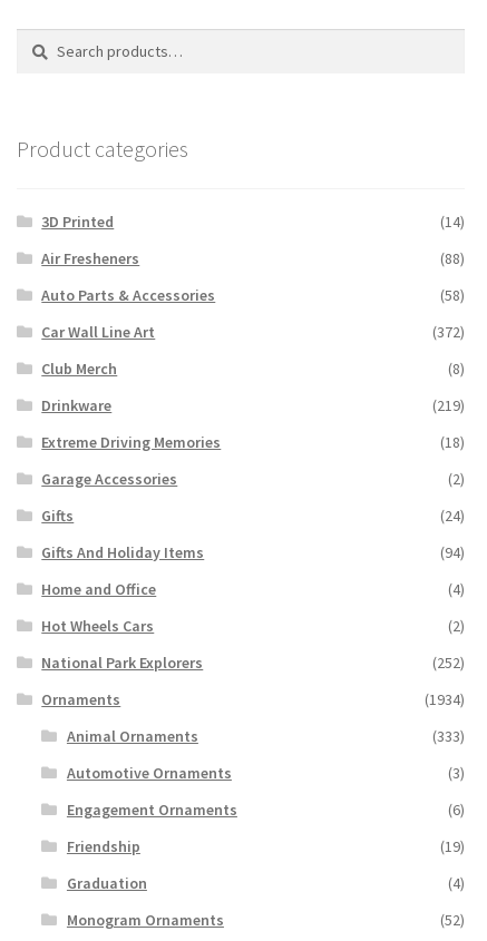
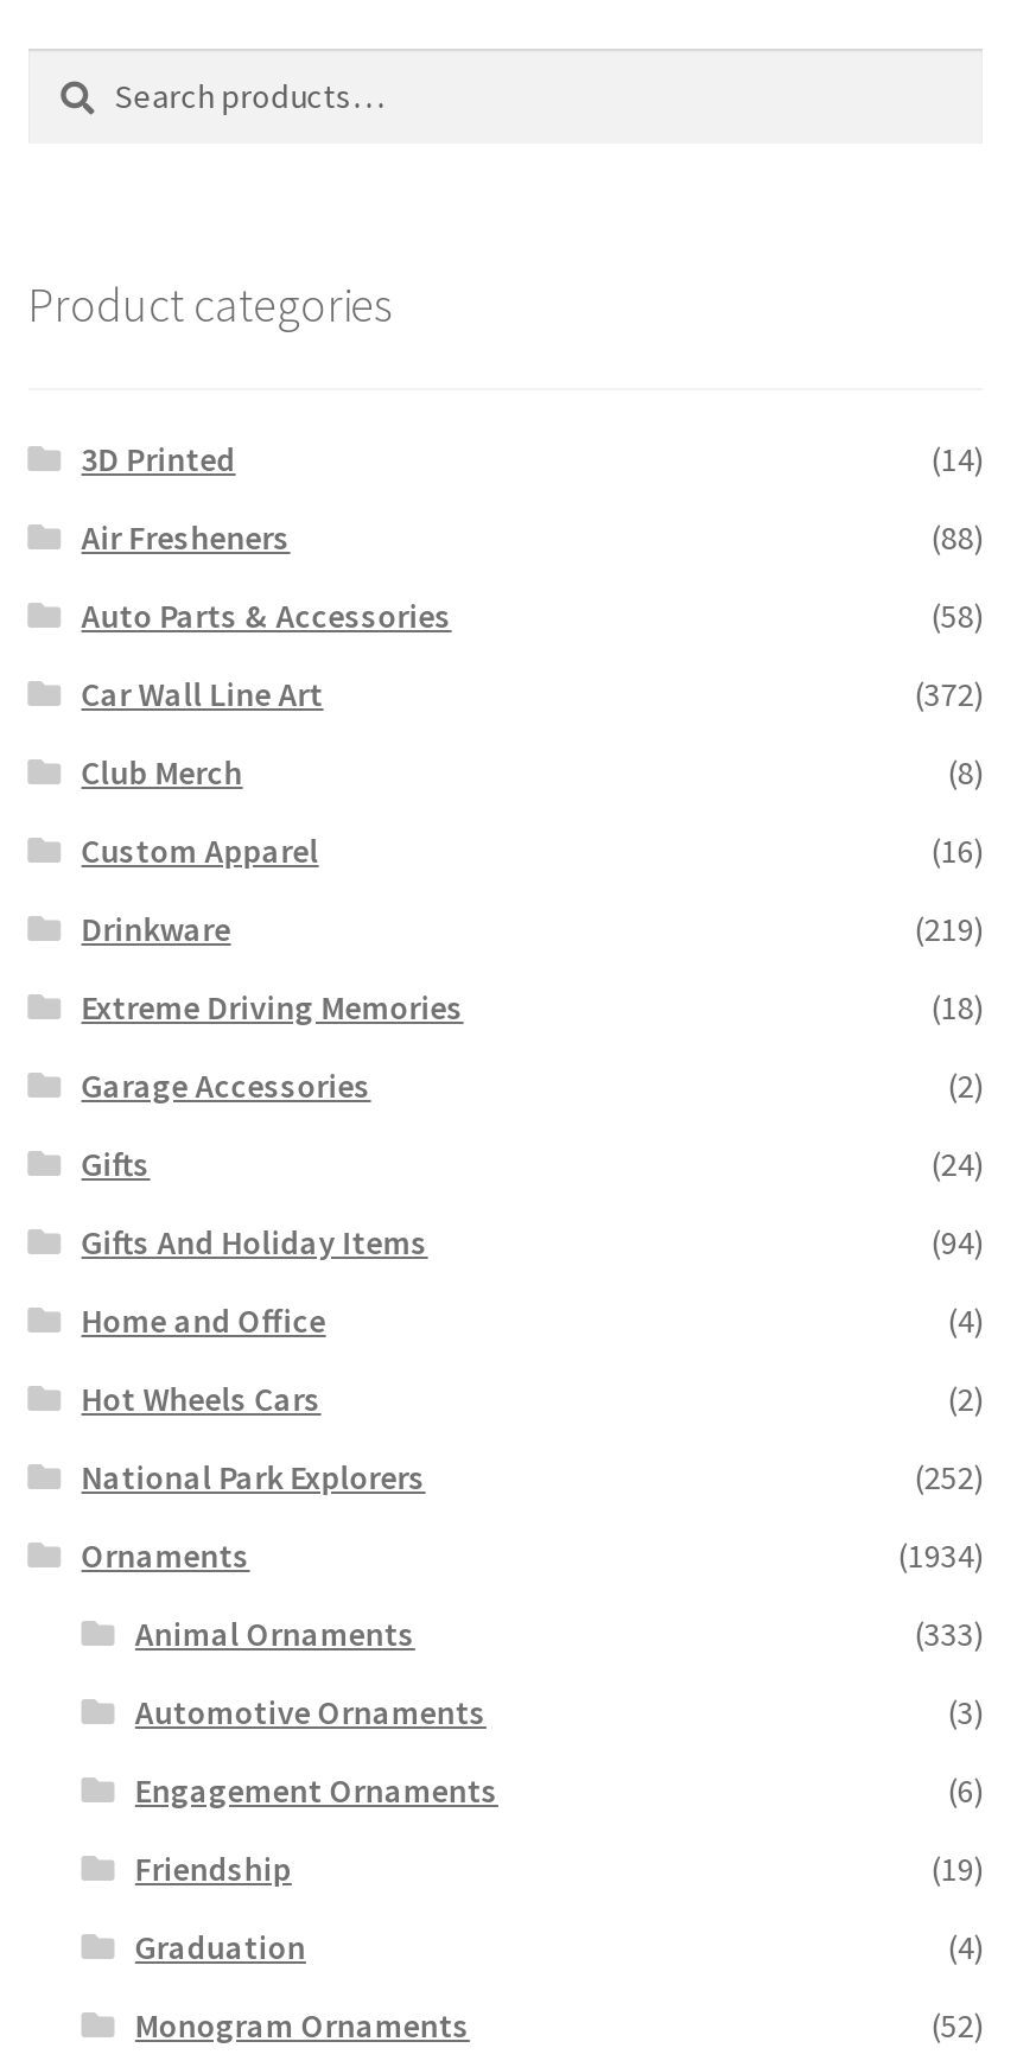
none -> [81,830,984,873] Custom Apparel | (16)

